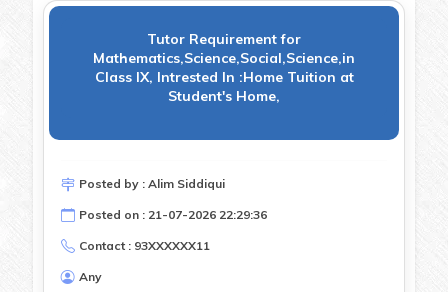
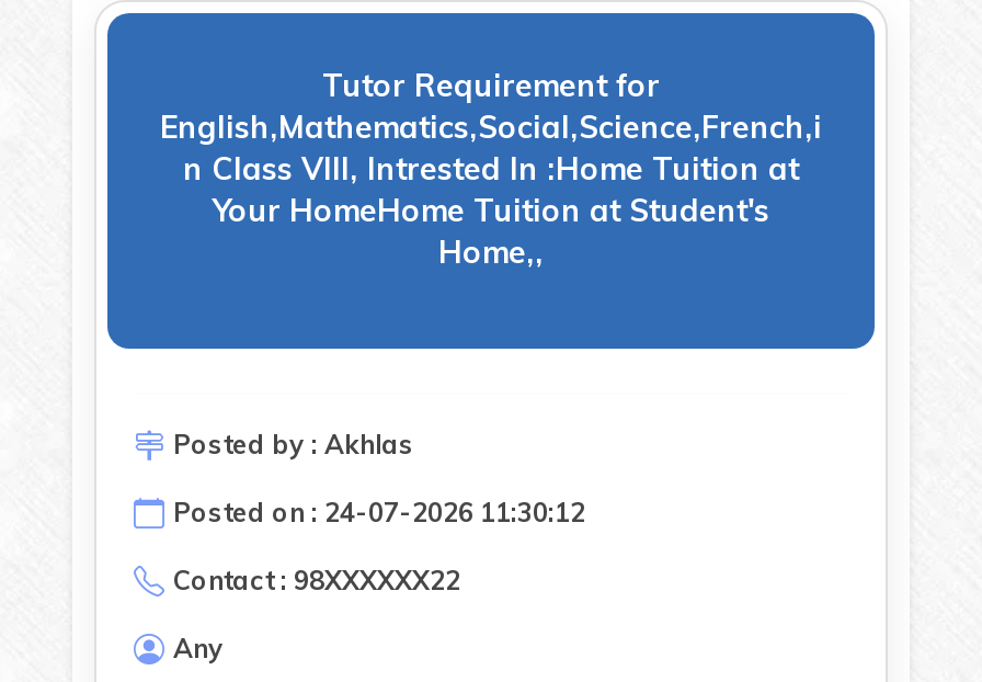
[93,49,355,105] Mathematics,Science,Social,Science,in | Class IX, Intrested In :Home Tuition at | Student's Home, -> [160,107,822,272] English,Mathematics,Social,Science,French,i | n Class VIII, Intrested In :Home Tuition at | Your HomeHome Tuition at Student's | Home,,
[79,176,225,191] Posted by : Alim Siddiqui -> [173,428,414,461] Posted by : Akhlas
[79,207,267,222] Posted on : 21-07-2026 22:29:36 -> [173,496,585,528] Posted on : 24-07-2026 11:30:12
[79,238,210,253] Contact : 93XXXXXX11 -> [173,564,460,596] Contact : 98XXXXXX22

